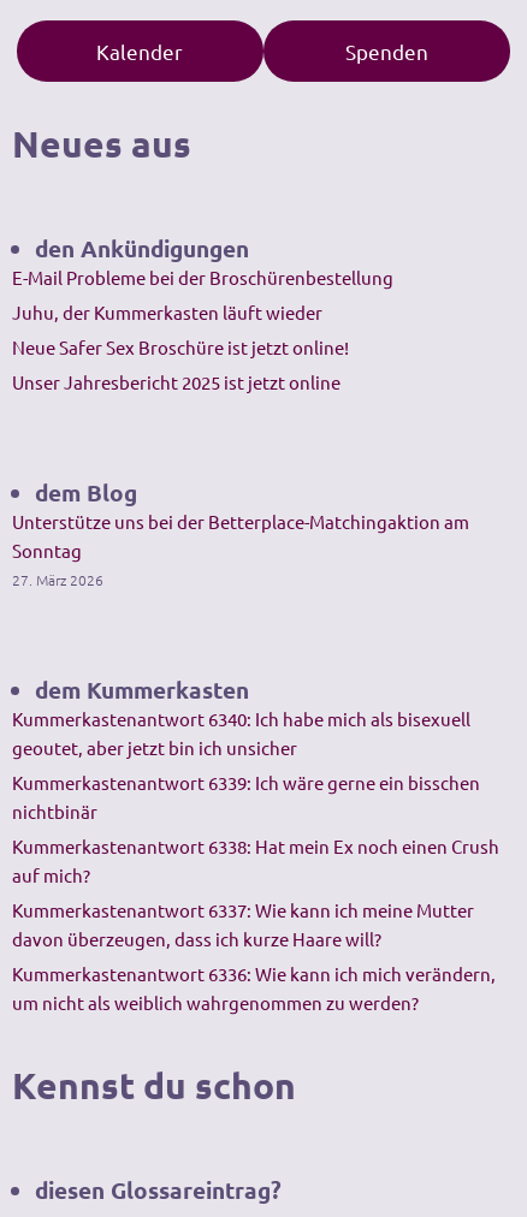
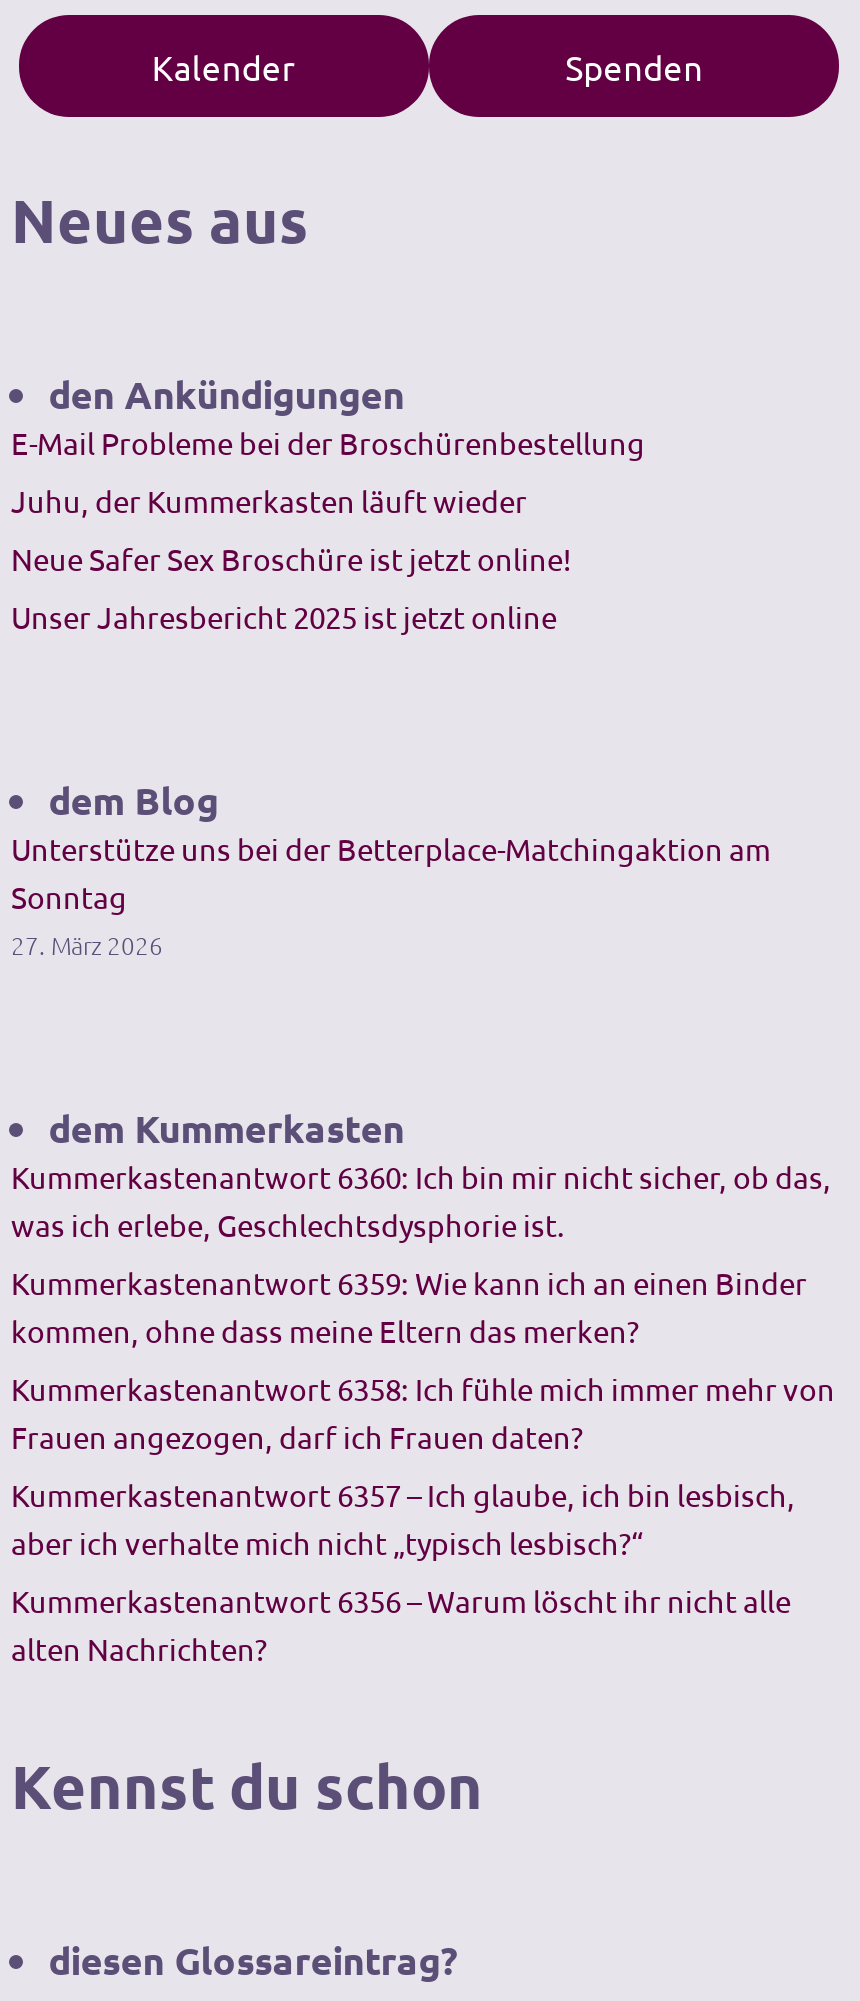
[12,707,470,759] Kummerkastenantwort 6340: Ich habe mich als bisexuell | geoutet, aber jetzt bin ich unsicher -> [11,1157,831,1243] Kummerkastenantwort 6360: Ich bin mir nicht sicher, ob das, | was ich erlebe, Geschlechtsdysphorie ist.
[12,771,480,823] Kummerkastenantwort 6339: Ich wäre gerne ein bisschen | nichtbinär -> [11,1263,807,1349] Kummerkastenantwort 6359: Wie kann ich an einen Binder | kommen, ohne dass meine Eltern das merken?
[12,835,499,886] Kummerkastenantwort 6338: Hat mein Ex noch einen Crush | auf mich? -> [11,1369,835,1455] Kummerkastenantwort 6358: Ich fühle mich immer mehr von | Frauen angezogen, darf ich Frauen daten?
[12,898,474,950] Kummerkastenantwort 6337: Wie kann ich meine Mutter | davon überzeugen, dass ich kurze Haare will? -> [11,1475,795,1561] Kummerkastenantwort 6357 – Ich glaube, ich bin lesbisch, | aber ich verhalte mich nicht „typisch lesbisch?“
[12,962,496,1014] Kummerkastenantwort 6336: Wie kann ich mich verändern, | um nicht als weiblich wahrgenommen zu werden? -> [11,1581,791,1667] Kummerkastenantwort 6356 – Warum löscht ihr nicht alle | alten Nachrichten?

